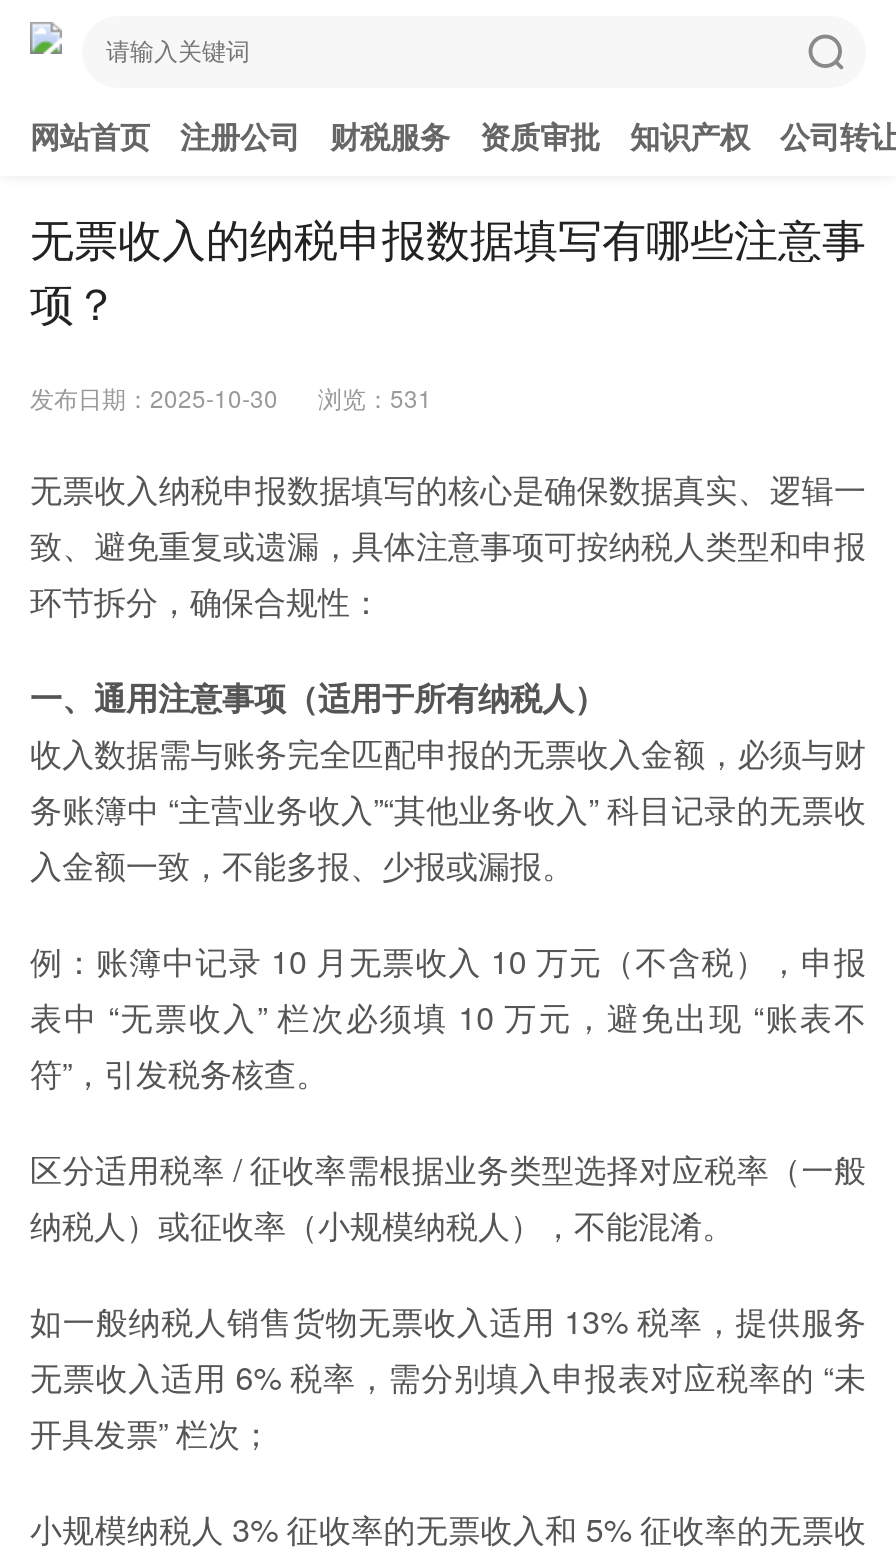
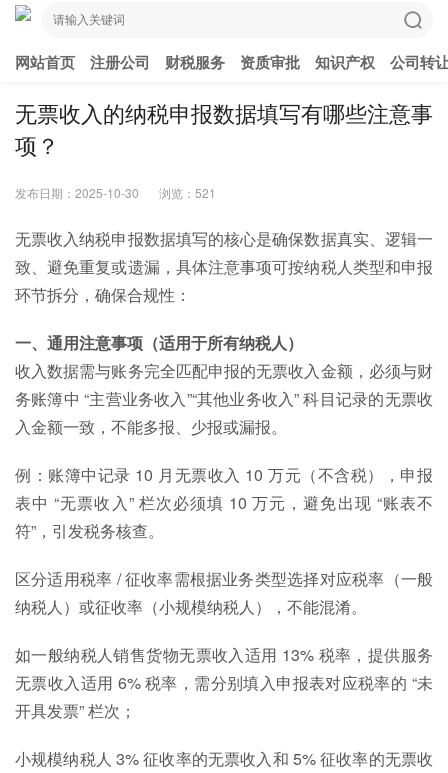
[30,380,432,414] 发布日期：2025-10-30 浏览：531 -> [15,184,216,201] 发布日期：2025-10-30 浏览：521

